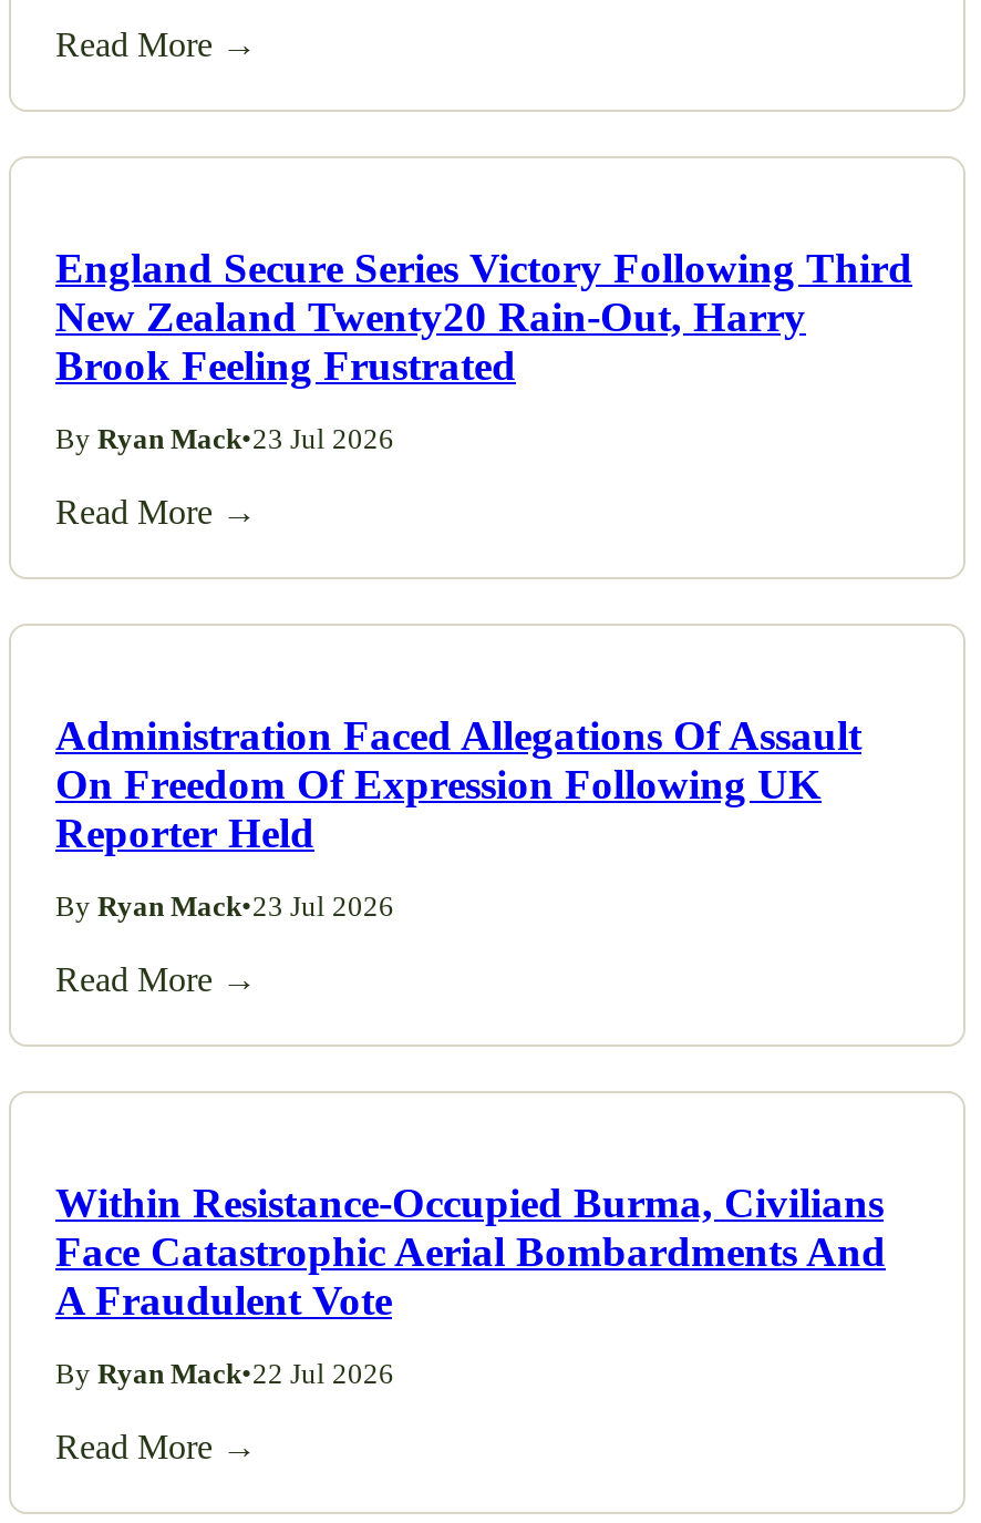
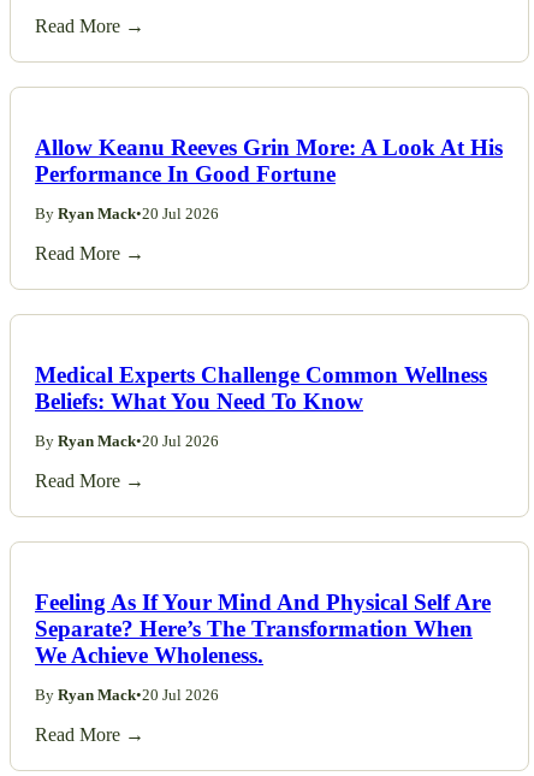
[55,244,912,388] England Secure Series Victory Following Third | New Zealand Twenty20 Rain-Out, Harry | Brook Feeling Frustrated -> [35,135,503,186] Allow Keanu Reeves Grin More: A Look At His | Performance In Good Fortune
[55,424,394,455] By Ryan Mack•23 Jul 2026 -> [35,205,219,222] By Ryan Mack•20 Jul 2026
[55,712,861,856] Administration Faced Allegations Of Assault | On Freedom Of Expression Following UK | Reporter Held -> [35,362,487,414] Medical Experts Challenge Common Wellness | Beliefs: What You Need To Know
[55,892,394,923] By Ryan Mack•23 Jul 2026 -> [35,433,219,450] By Ryan Mack•20 Jul 2026
[55,1180,886,1324] Within Resistance-Occupied Burma, Civilians | Face Catastrophic Aerial Bombardments And | A Fraudulent Vote -> [35,590,491,668] Feeling As If Your Mind And Physical Self Are | Separate? Here’s The Transformation When | We Achieve Wholeness.
[55,1359,394,1390] By Ryan Mack•22 Jul 2026 -> [35,687,219,704] By Ryan Mack•20 Jul 2026

